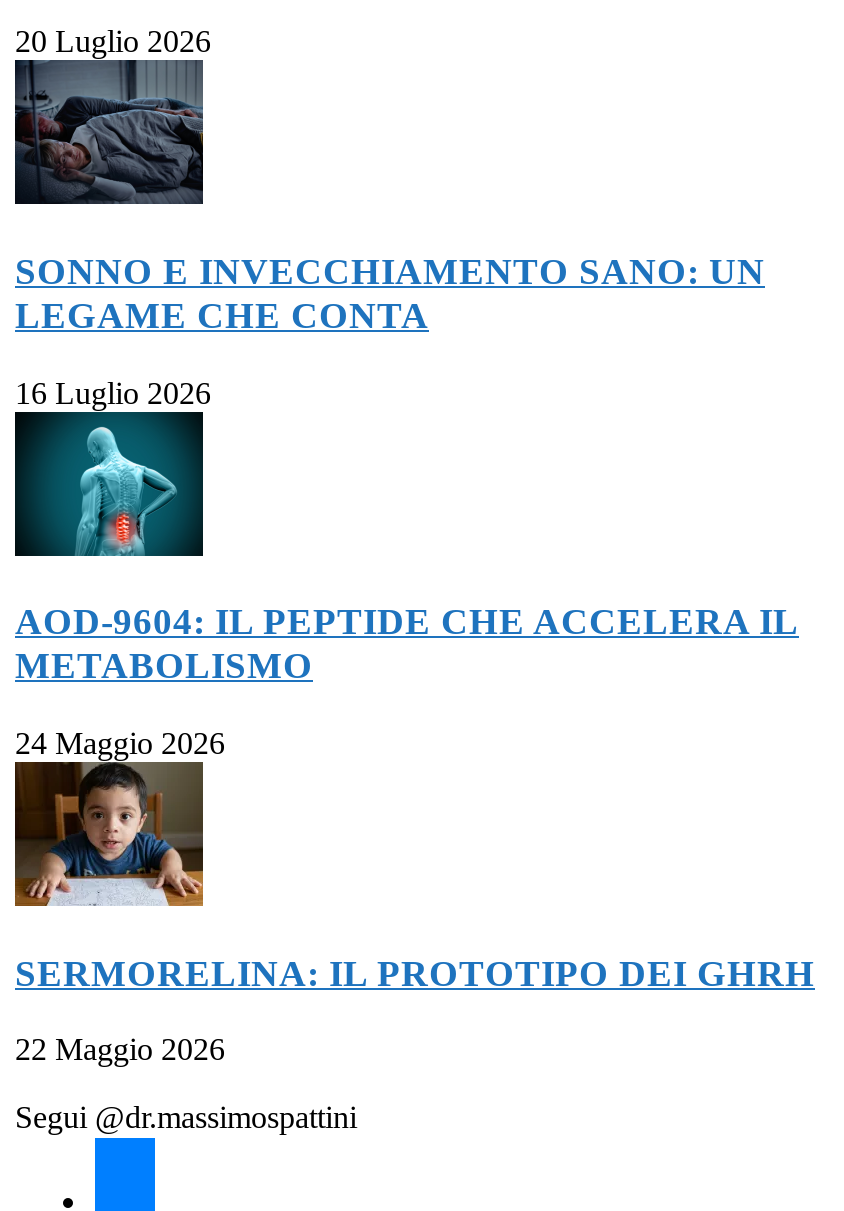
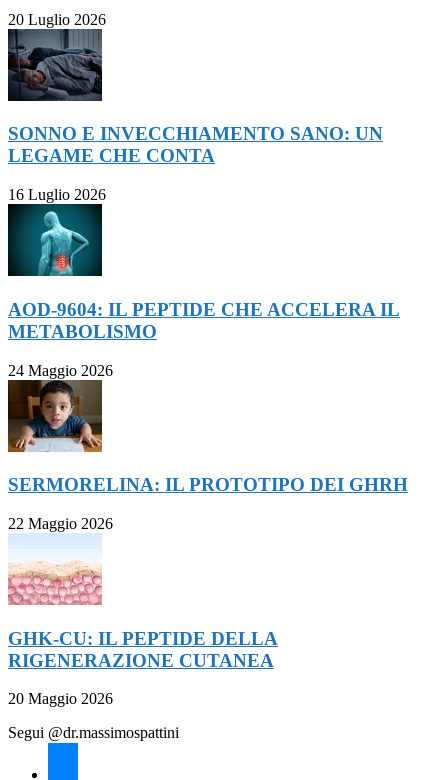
none -> [8,562,278,707] [image] | GHK-CU: IL PEPTIDE DELLA | RIGENERAZIONE CUTANEA | 20 Maggio 2026

